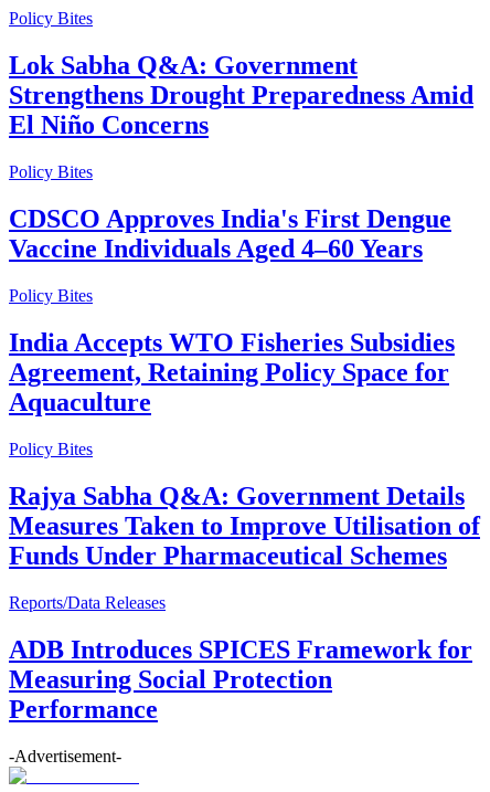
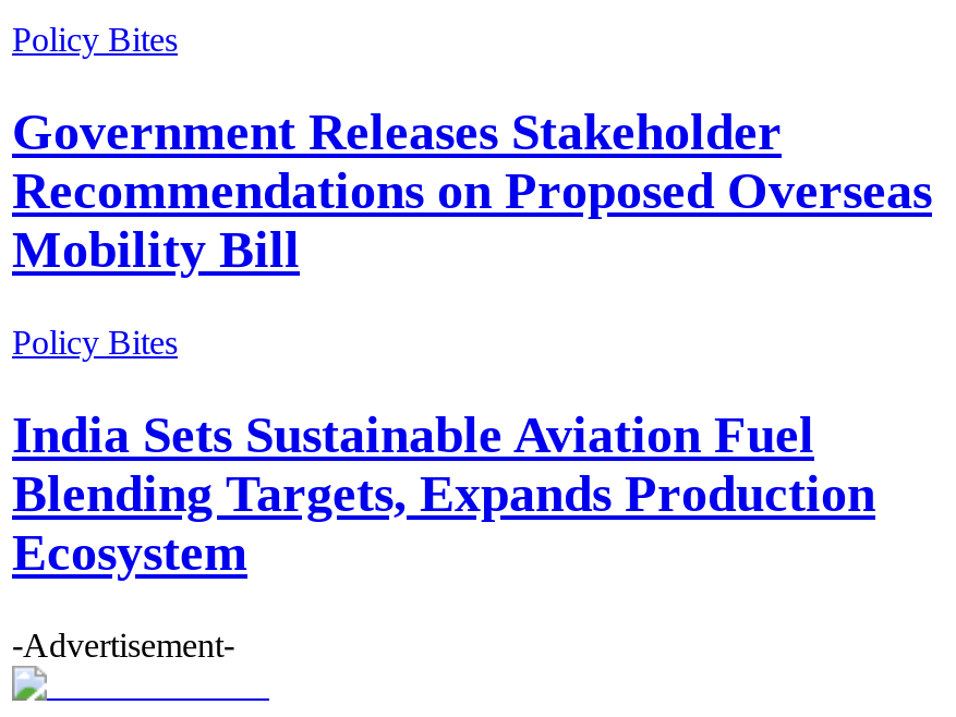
[9,51,473,140] Lok Sabha Q&A: Government | Strengthens Drought Preparedness Amid | El Niño Concerns -> [12,103,932,277] Government Releases Stakeholder | Recommendations on Proposed Overseas | Mobility Bill
[9,205,480,723] CDSCO Approves India's First Dengue | Vaccine Individuals Aged 4–60 Years | Policy Bites | India Accepts WTO Fisheries Subsidies | Agreement, Retaining Policy Space for | Aquaculture | Policy Bites | Rajya Sabha Q&A: Government Details | Measures Taken to Improve Utilisation of | Funds Under Pharmaceutical Schemes | Reports/Data Releases | ADB Introduces SPICES Framework for | Measuring Social Protection | Performance -> [12,406,875,580] India Sets Sustainable Aviation Fuel | Blending Targets, Expands Production | Ecosystem

